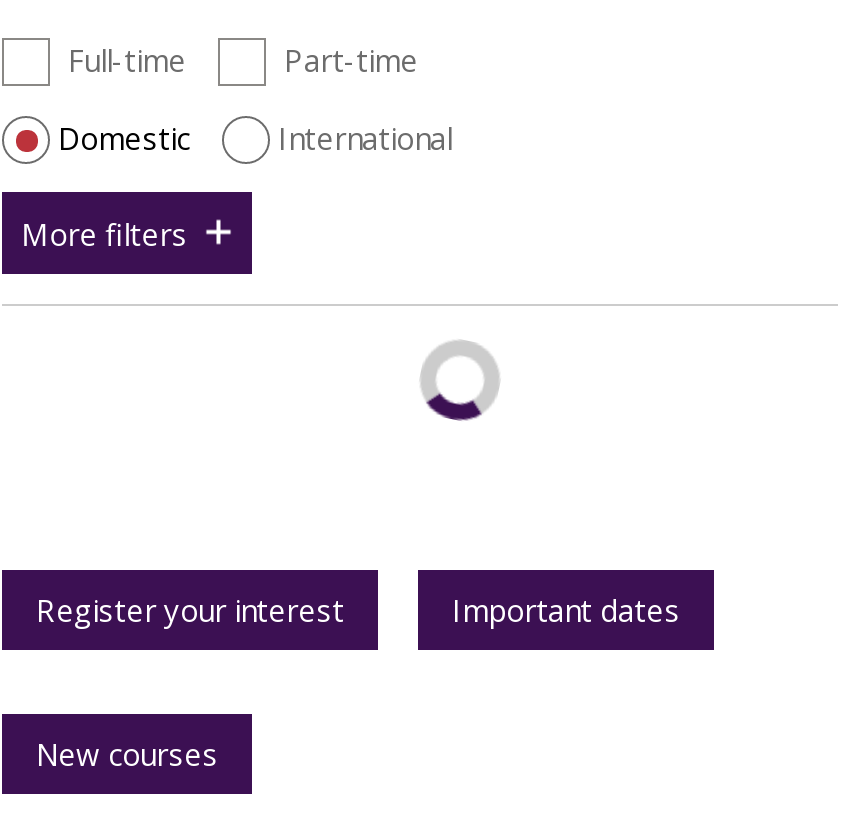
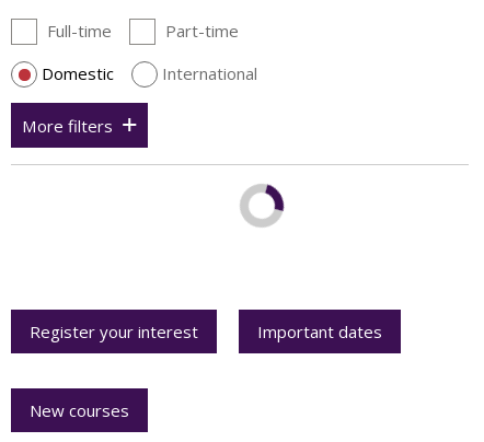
[426,344,500,422] [image] -> [245,185,285,228] [image]

